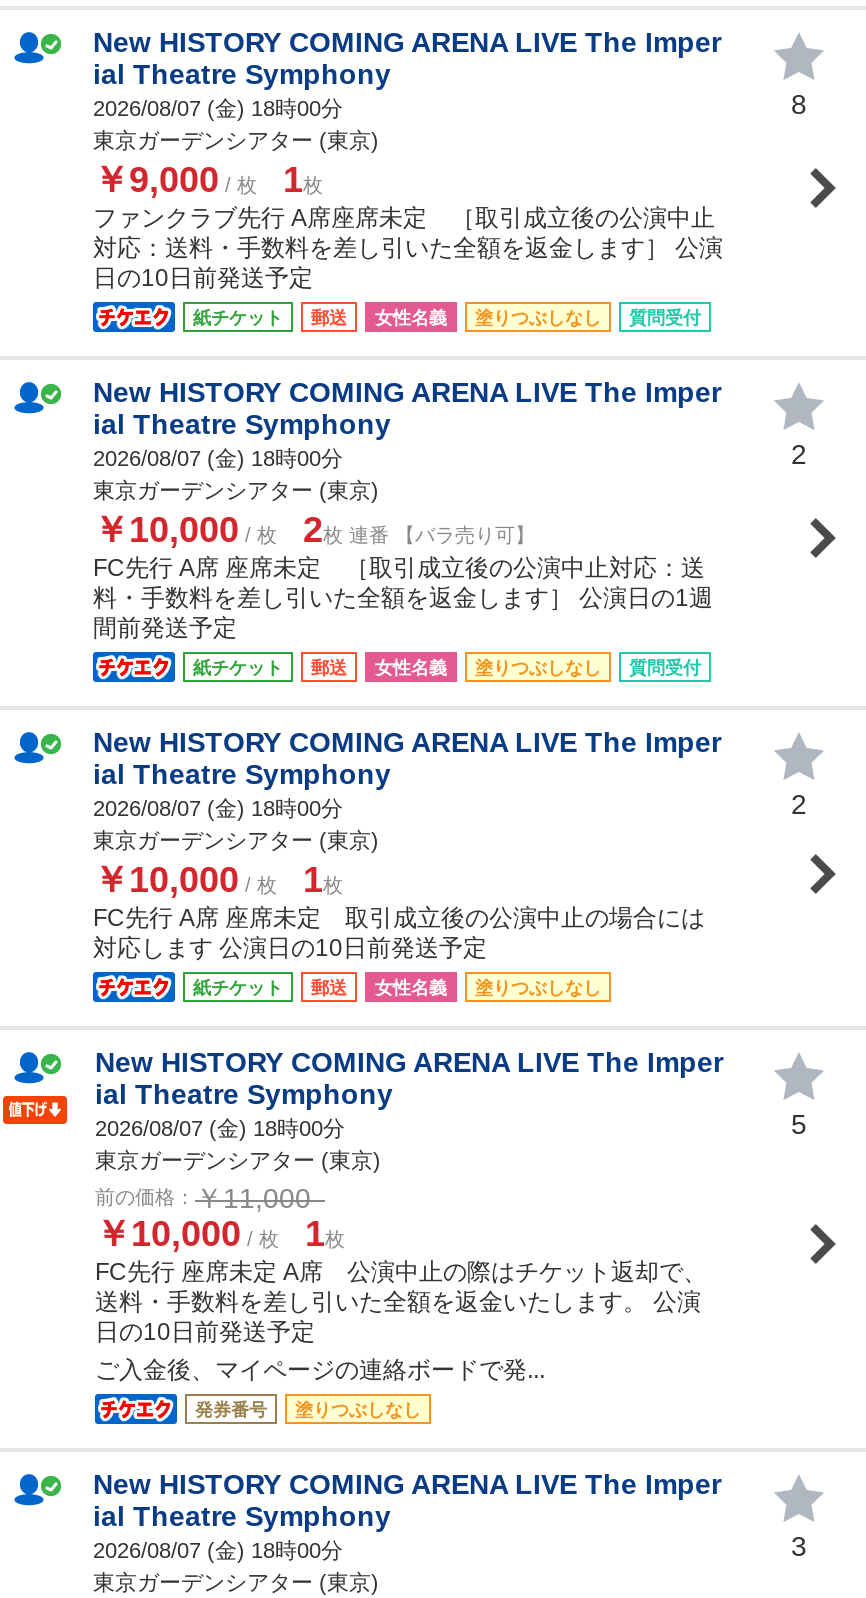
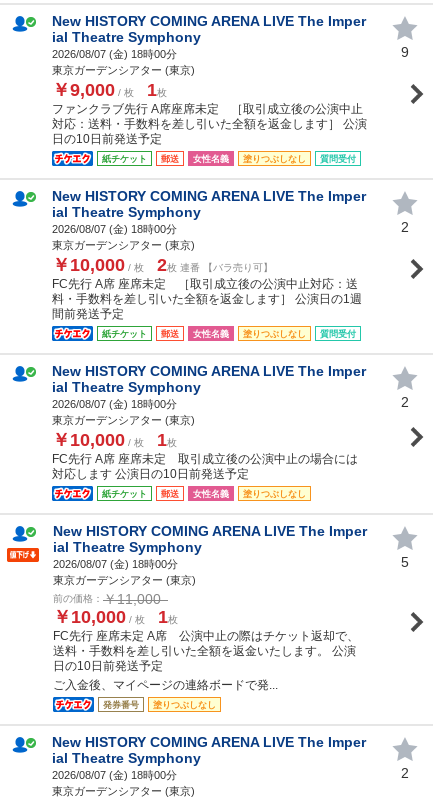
[791,88,807,120] 8 -> [401,44,409,60] 9
[791,1530,807,1562] 3 -> [401,765,409,781] 2

